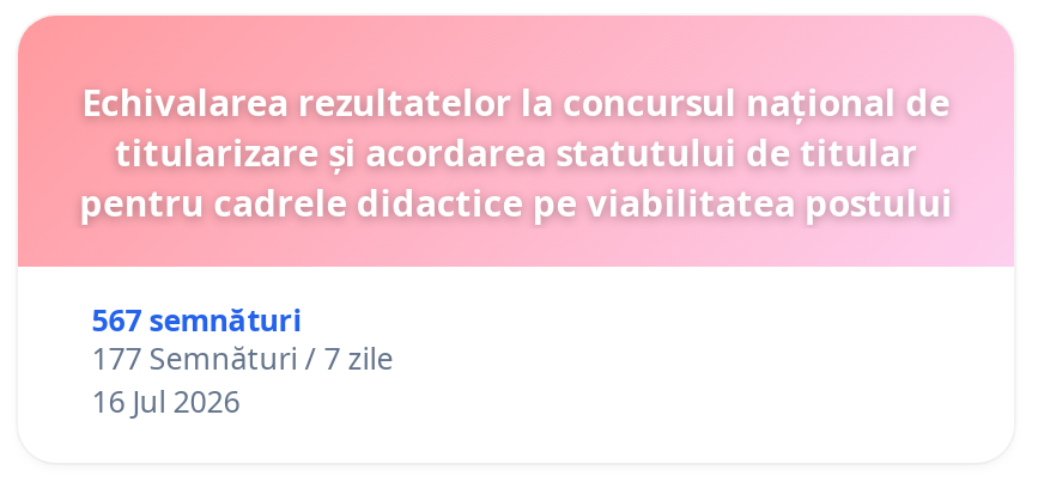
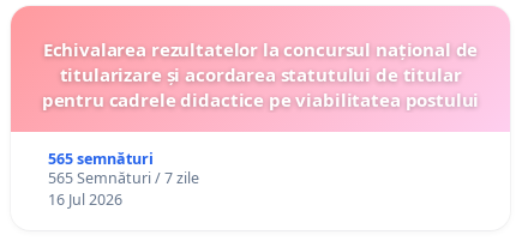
[92,301,302,342] 567 semnături -> [48,149,153,170] 565 semnături
[92,339,393,380] 177 Semnături / 7 zile -> [48,168,199,189] 565 Semnături / 7 zile

